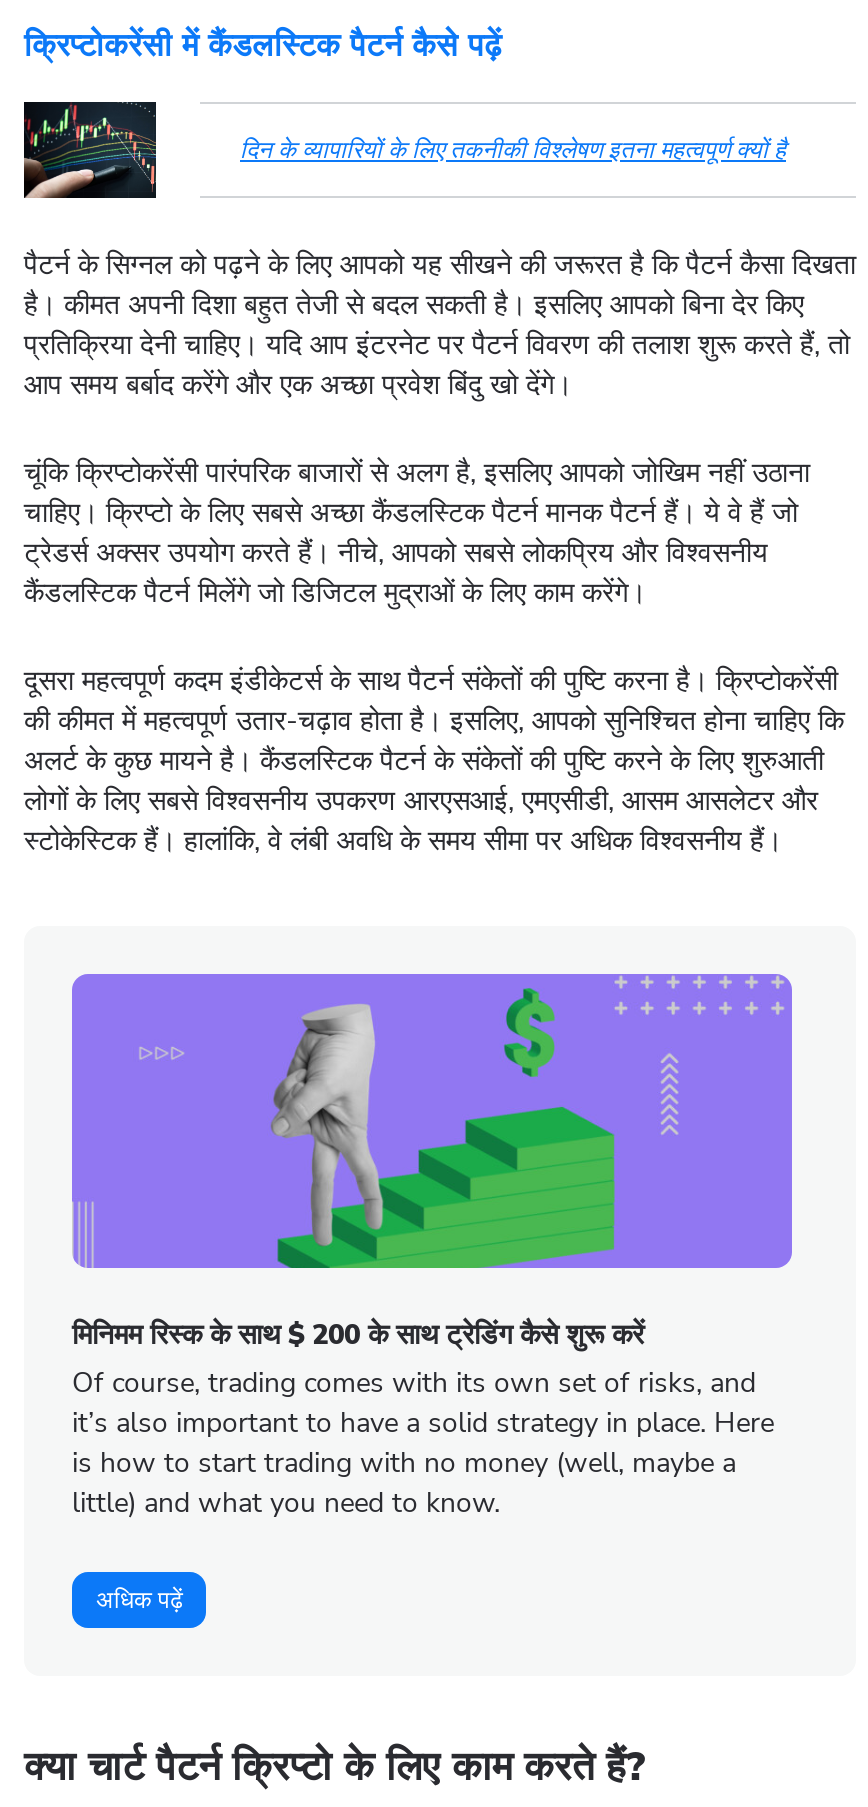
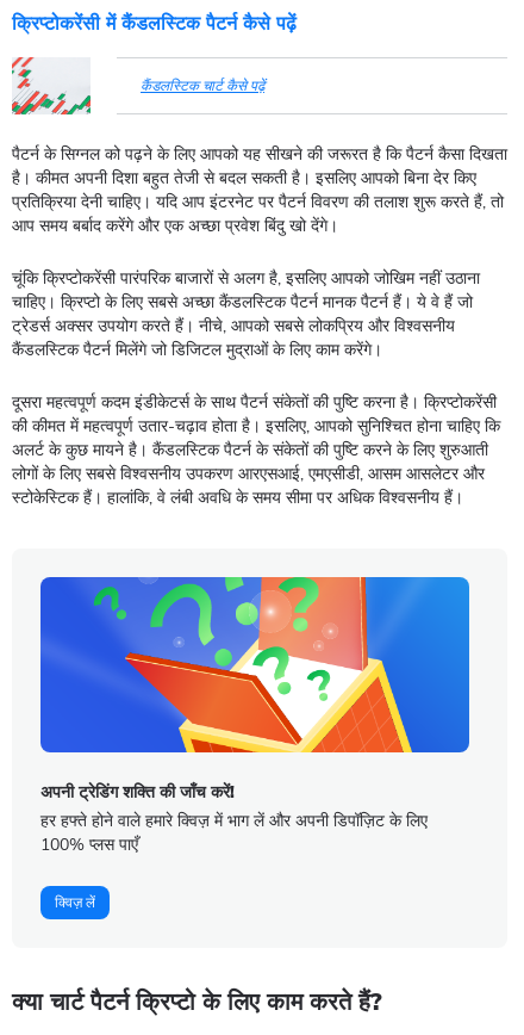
[22,100,158,200] [image] -> [11,56,92,116] [image]
[240,134,786,166] दिन के व्यापारियों के लिए तकनीकी विश्लेषण इतना महत्वपूर्ण क्यों है -> [141,76,264,95] कैंडलस्टिक चार्ट कैसे पढ़ें
[70,972,794,1522] [image] | मिनिमम रिस्क के साथ $ 200 के साथ ट्रेडिंग कैसे शुरू करें | Of course, trading comes with its own set of risks, and | it’s also important to have a solid strategy in place. Here | is how to start trading with no money (well, maybe a | little) and what you need to know. -> [39,576,470,856] [image] | अपनी ट्रेडिंग शक्ति की जाँच करें! | हर हफ्ते होने वाले हमारे क्विज़ में भाग लें और अपनी डिपॉज़िट के लिए | 100% प्लस पाएँ
[96,1584,182,1616] अधिक पढ़ें -> [55,893,95,912] क्विज़ लें

